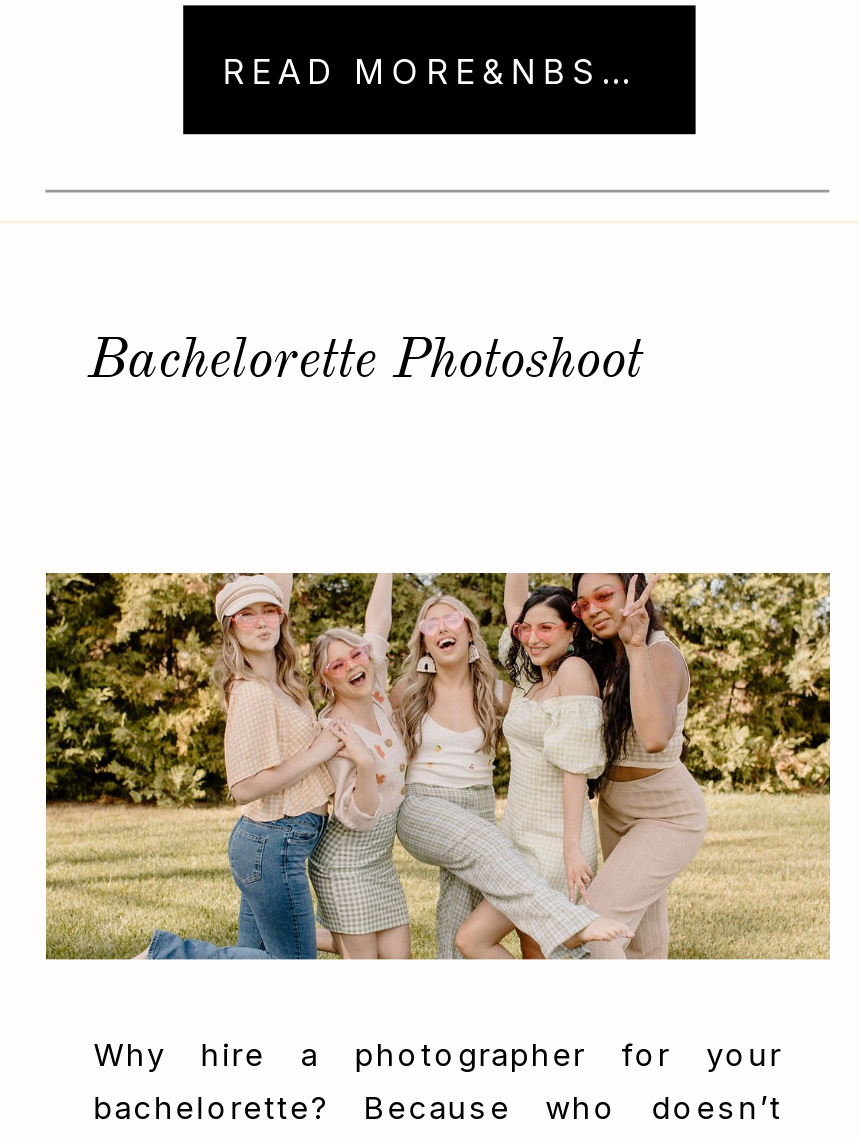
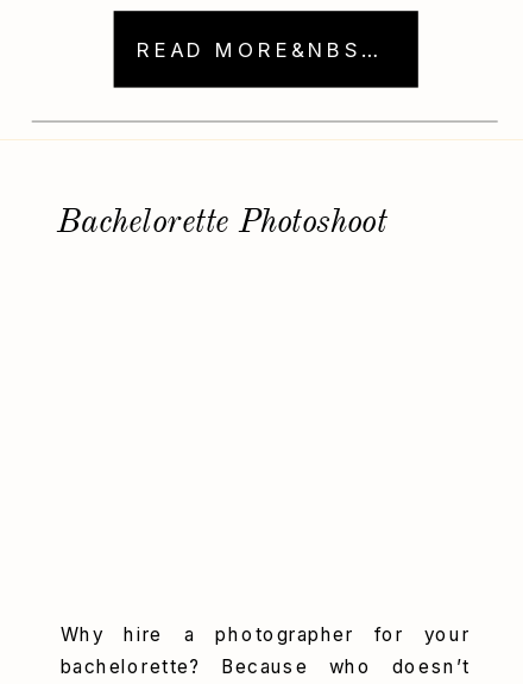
[44,571,832,961] [image] -> none

